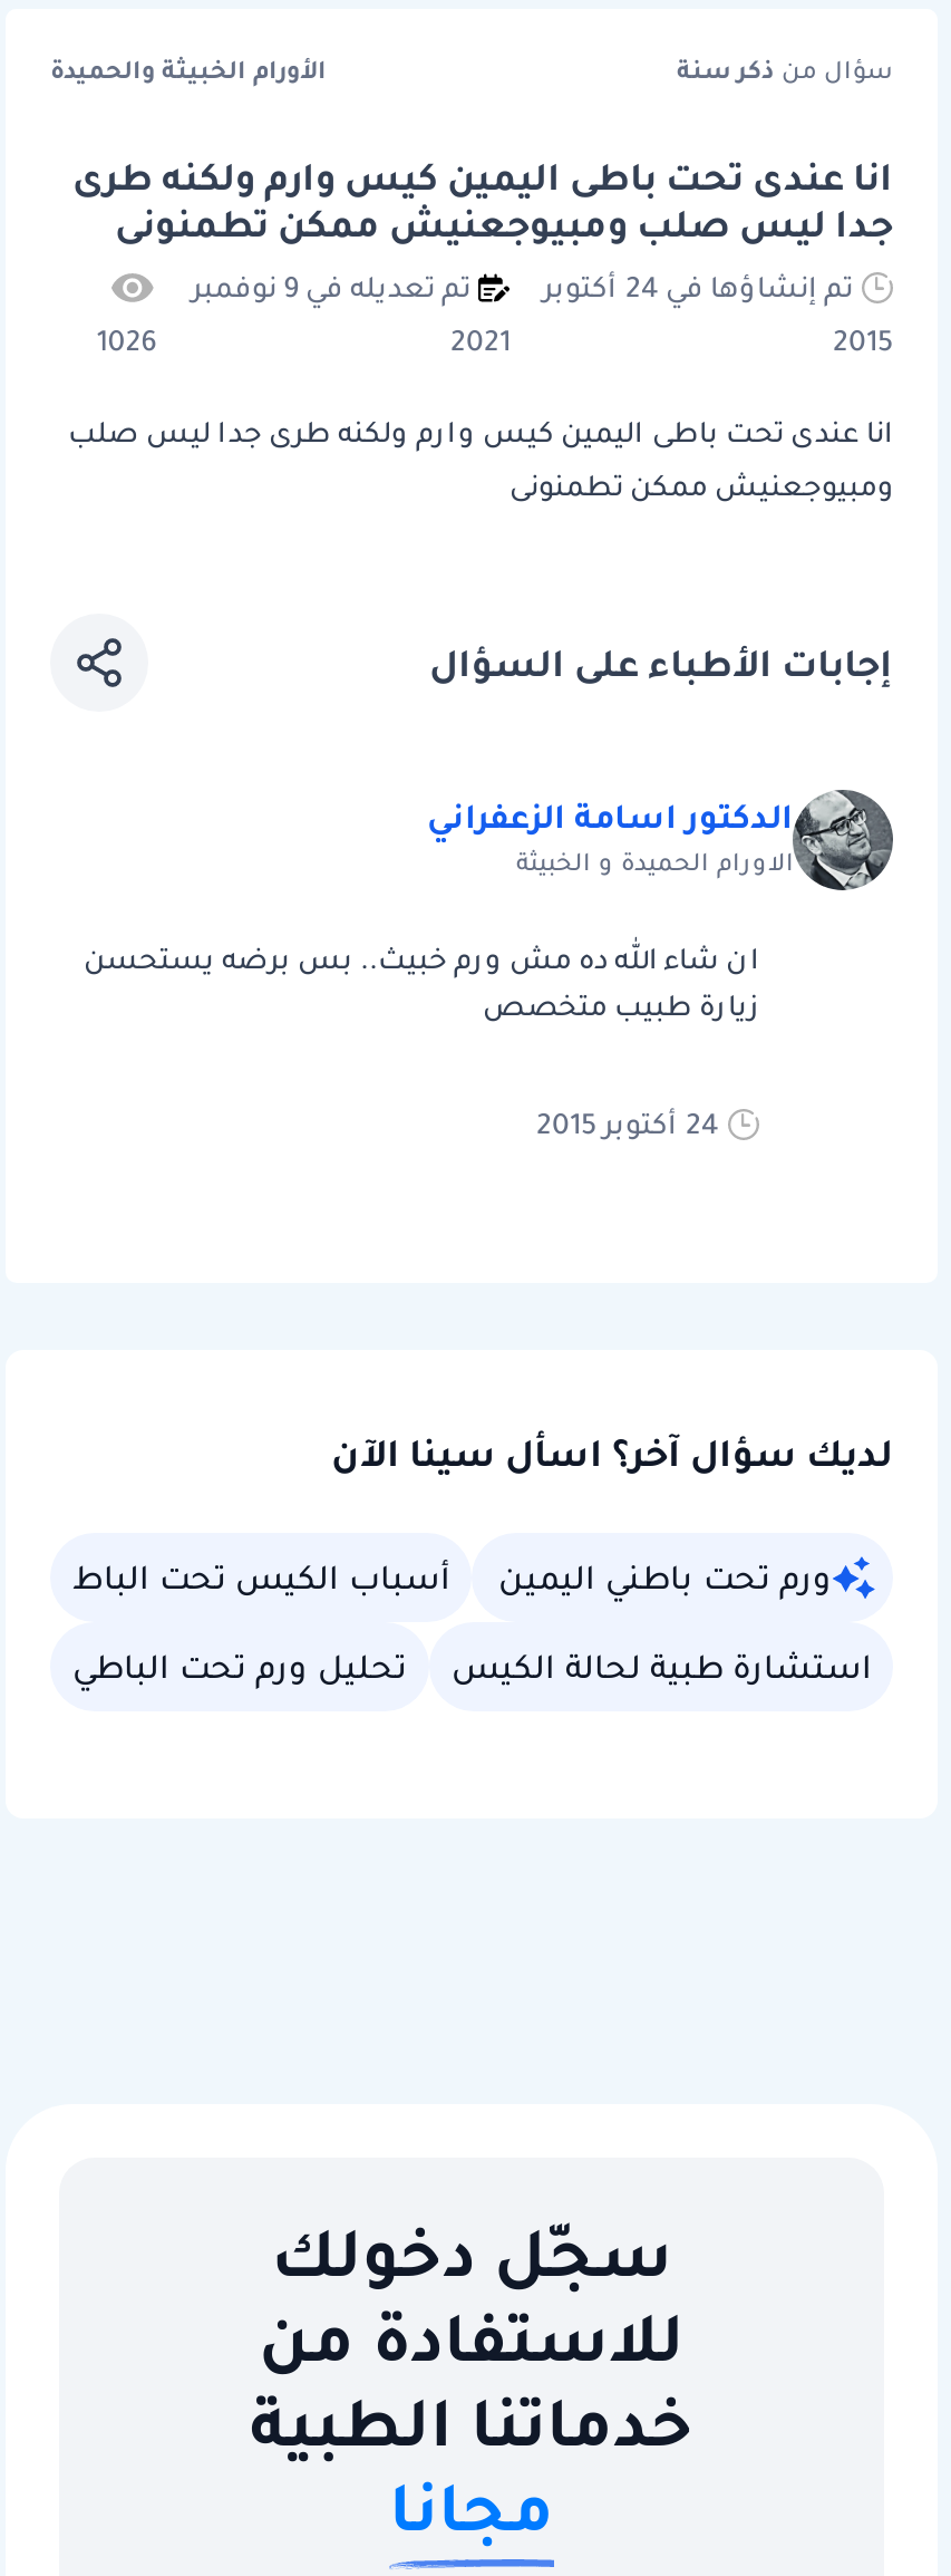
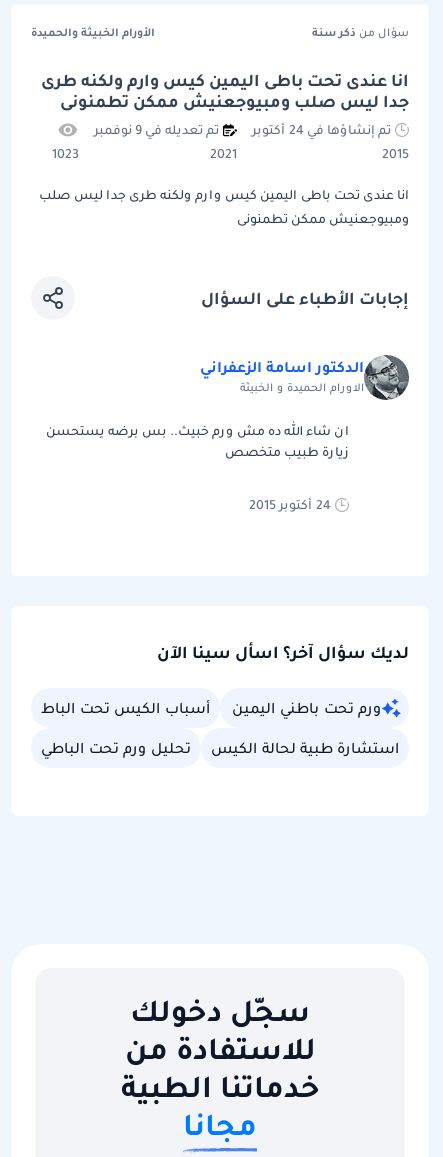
[96,319,157,361] 1026 -> [52,144,79,163] 1023

